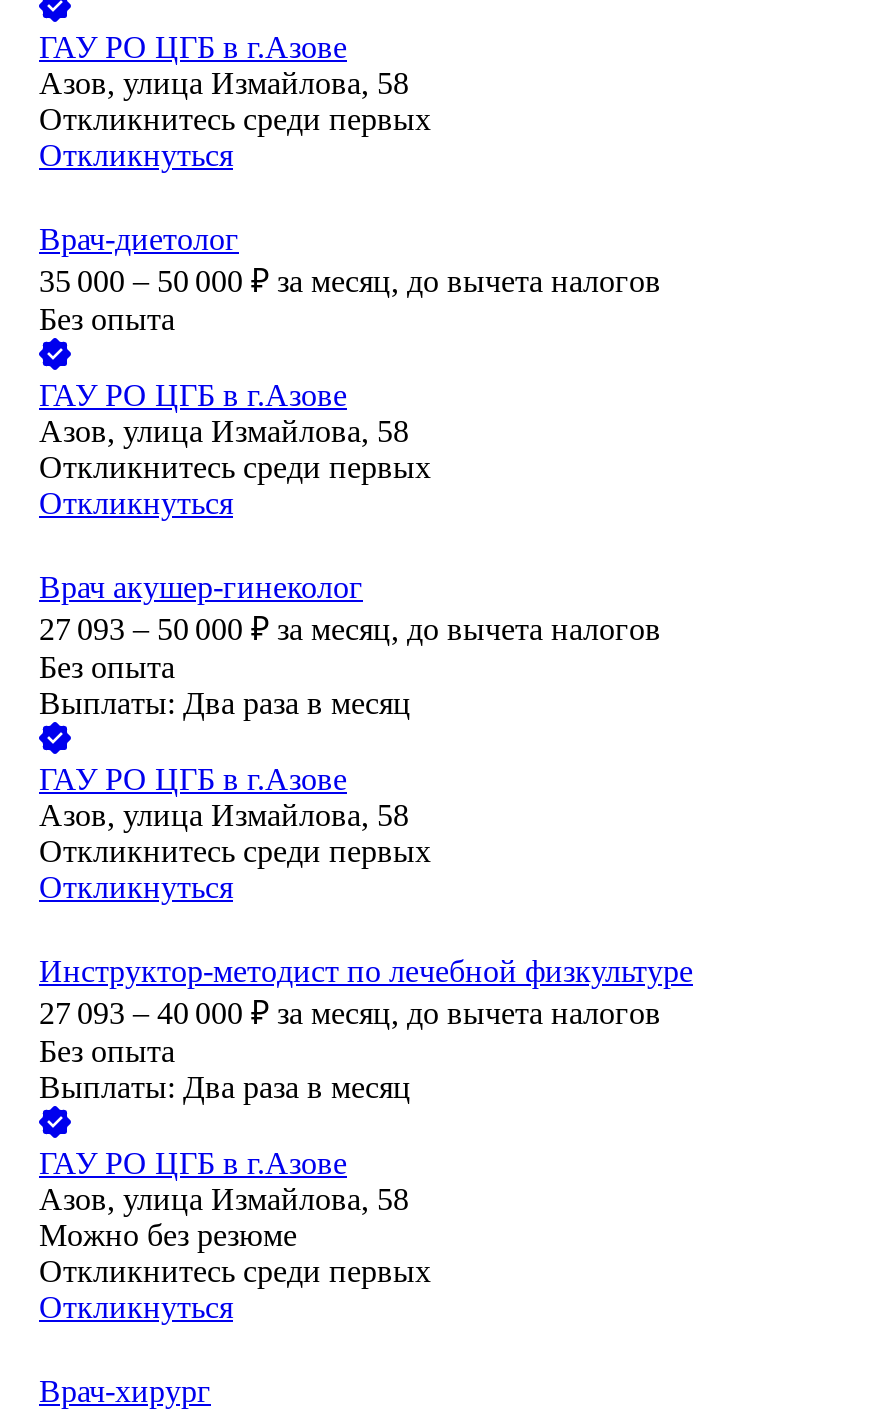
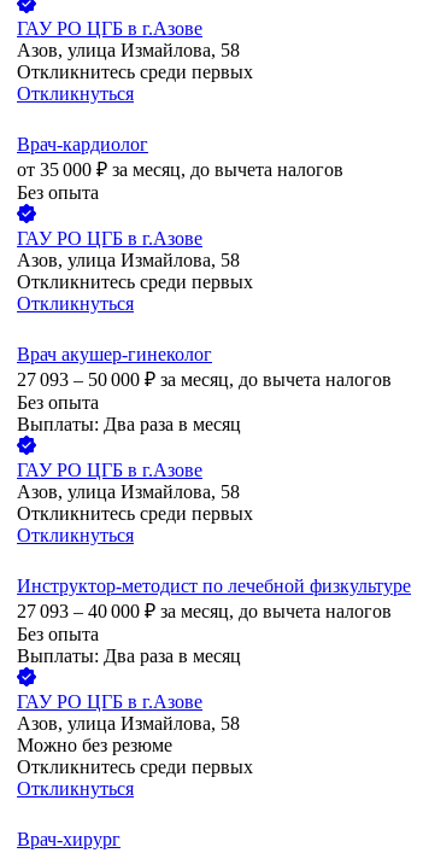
[39,223,661,299] Врач-диетолог | 35 000 – 50 000 ₽ за месяц, до вычета налогов -> [17,134,343,180] Врач-кардиолог | от 35 000 ₽ за месяц, до вычета налогов

